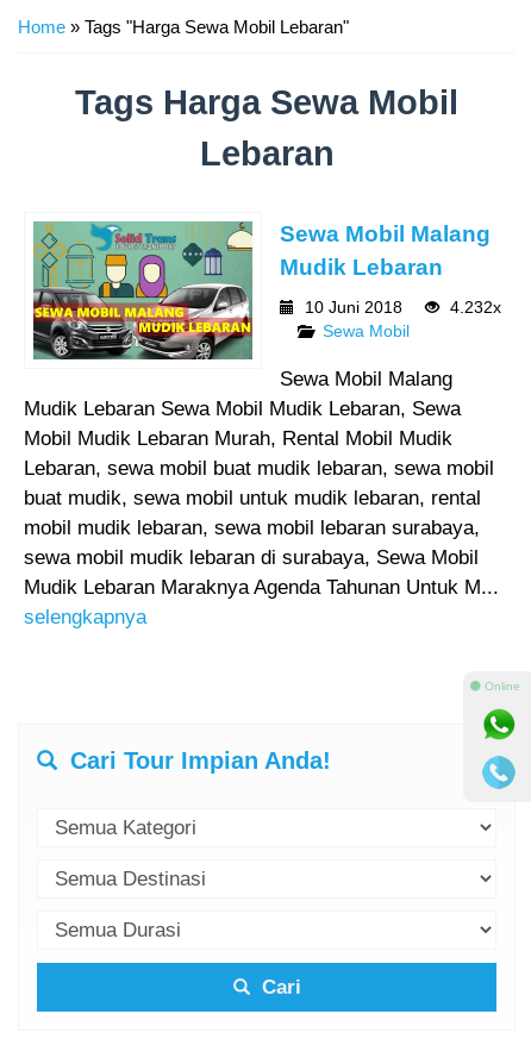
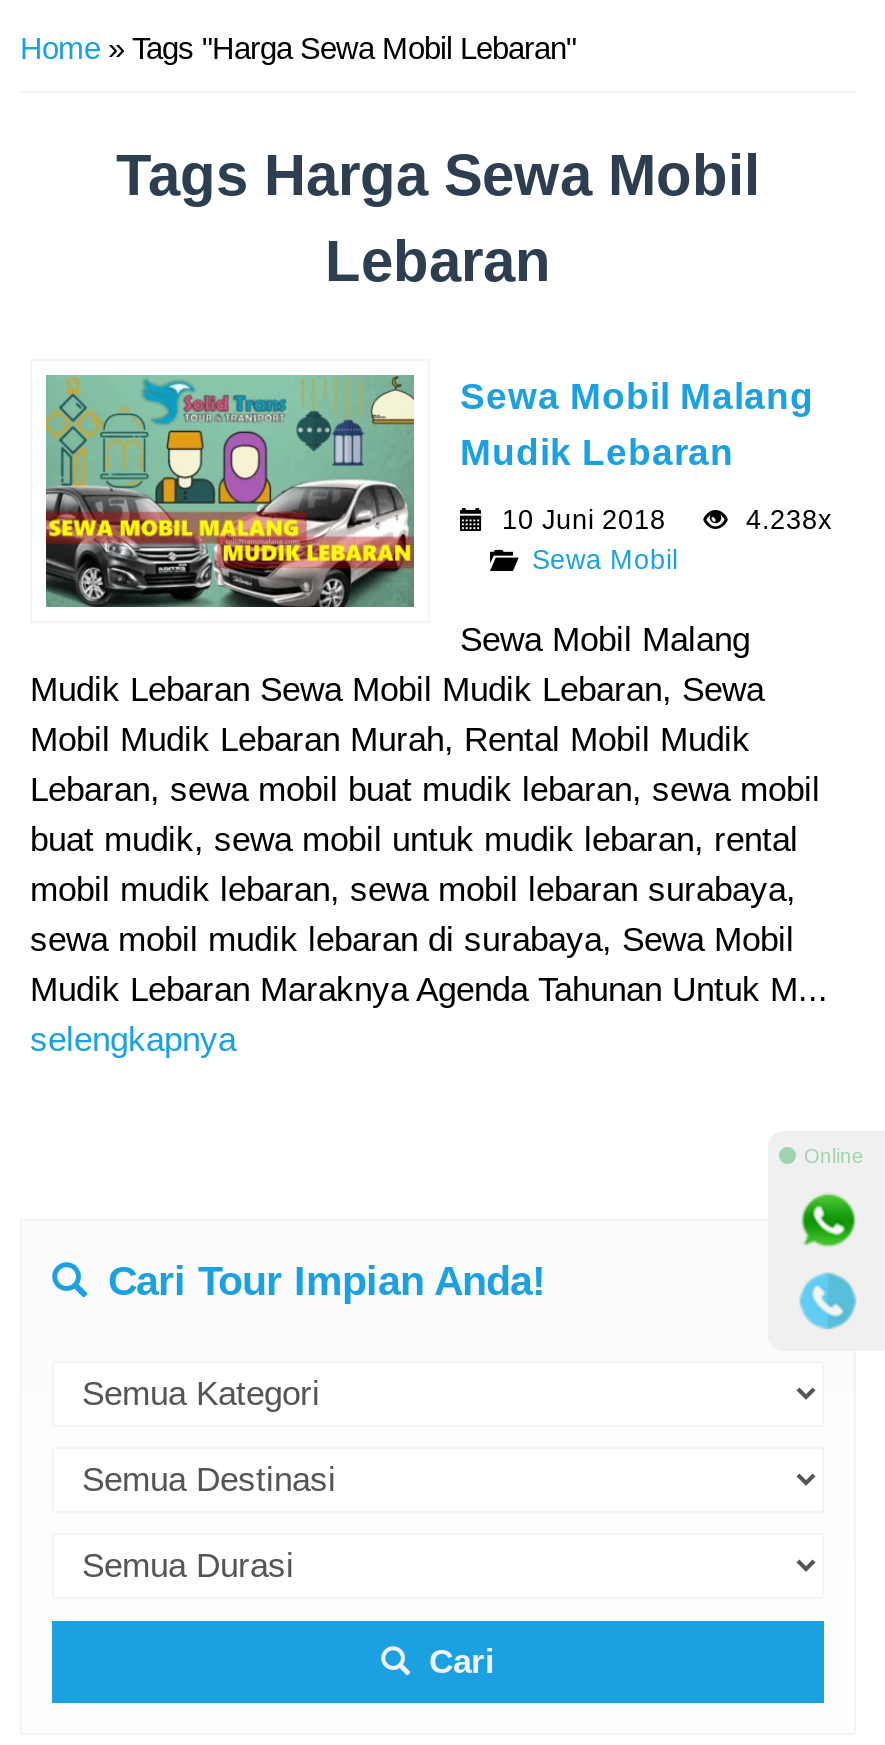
[445,299,501,317] 4.232x -> [738,505,832,535] 4.238x

